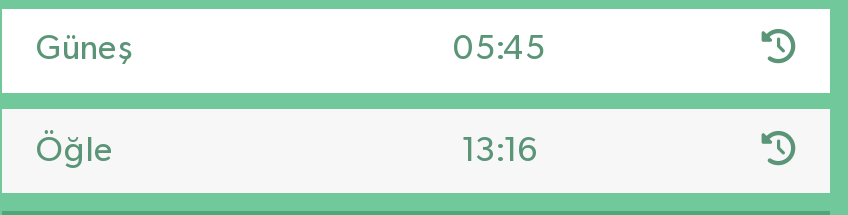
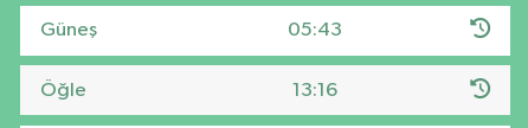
[453,34,545,68] 05:45 -> [287,21,342,41] 05:43

